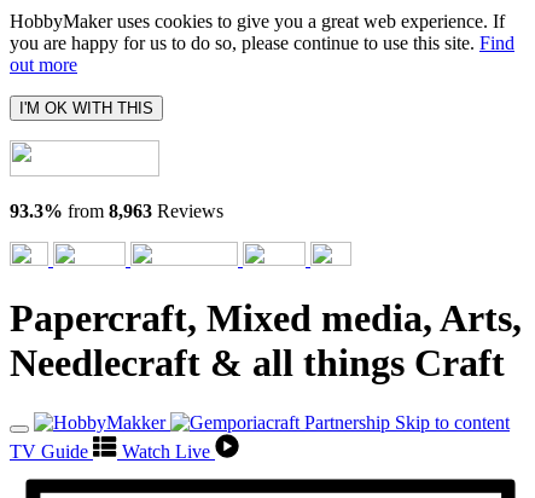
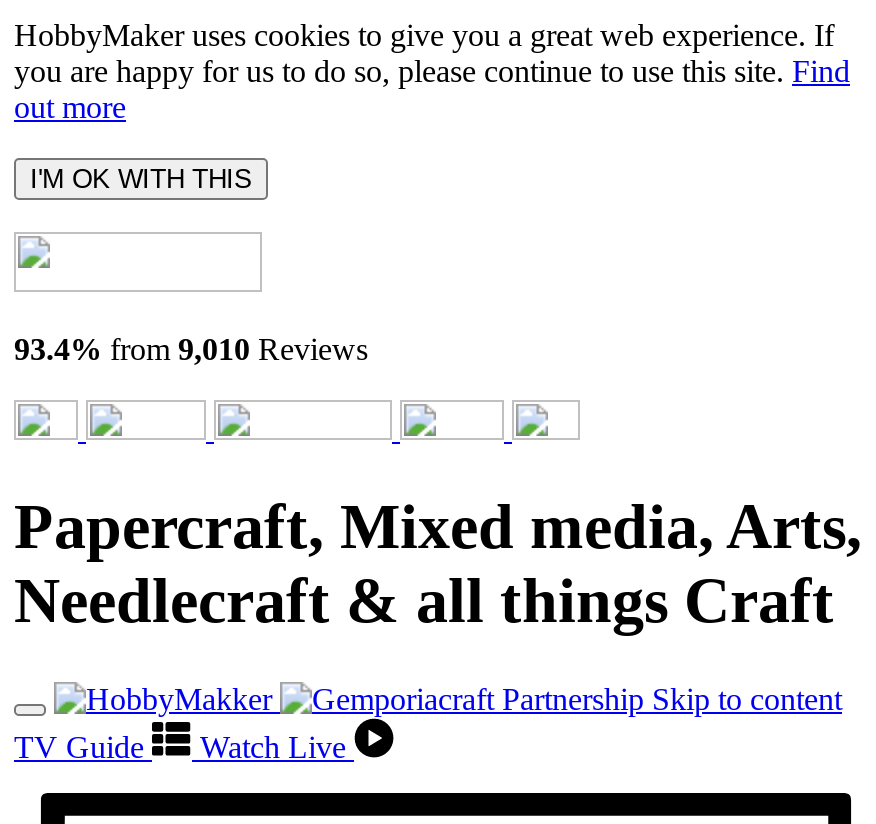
[10,201,223,221] 93.3% from 8,963 Reviews -> [14,332,368,366] 93.4% from 9,010 Reviews

